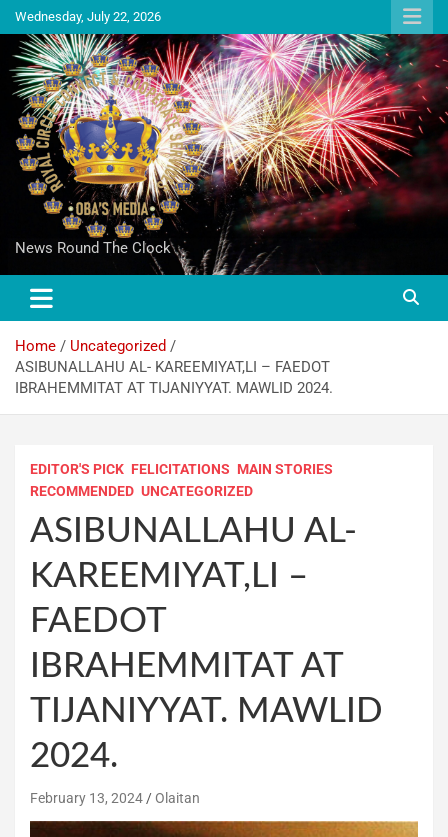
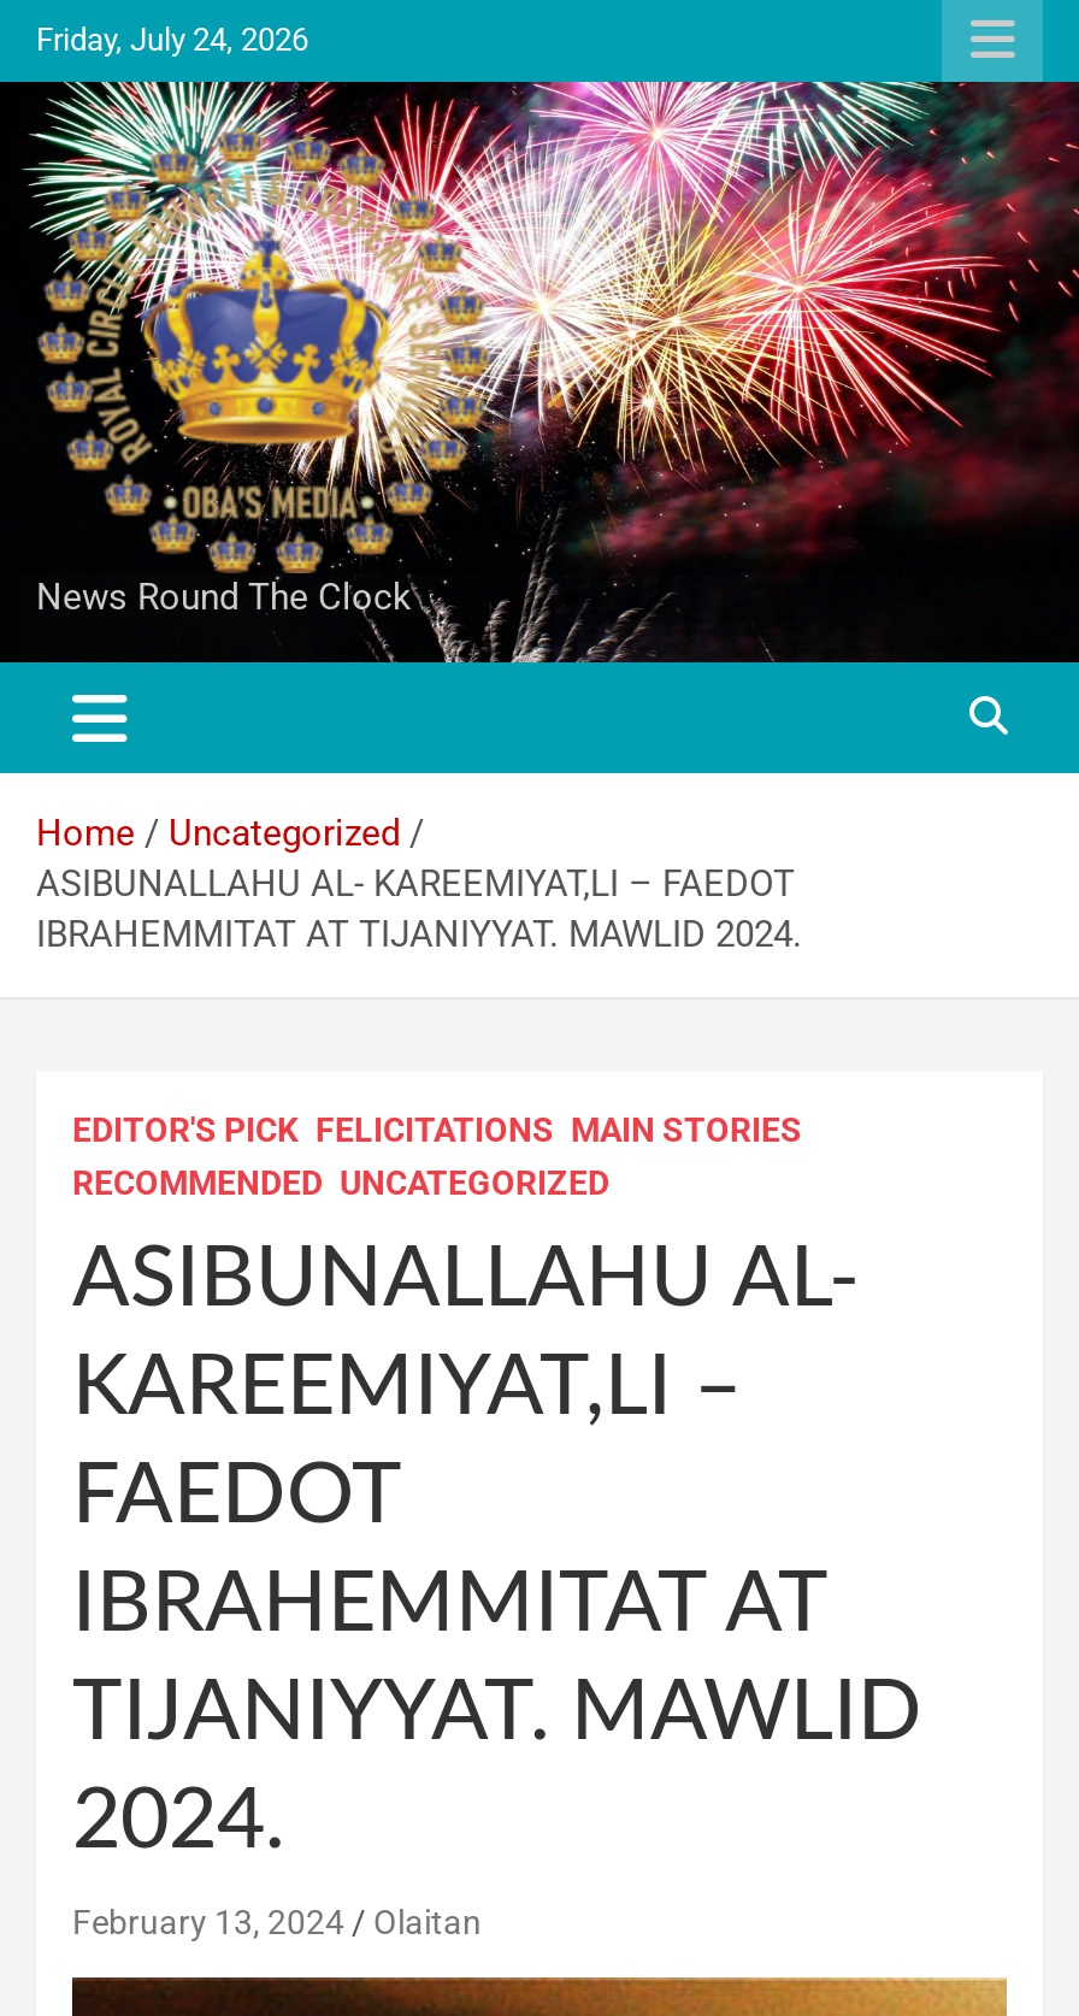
[15,9,161,24] Wednesday, July 22, 2026 -> [36,22,308,58] Friday, July 24, 2026

